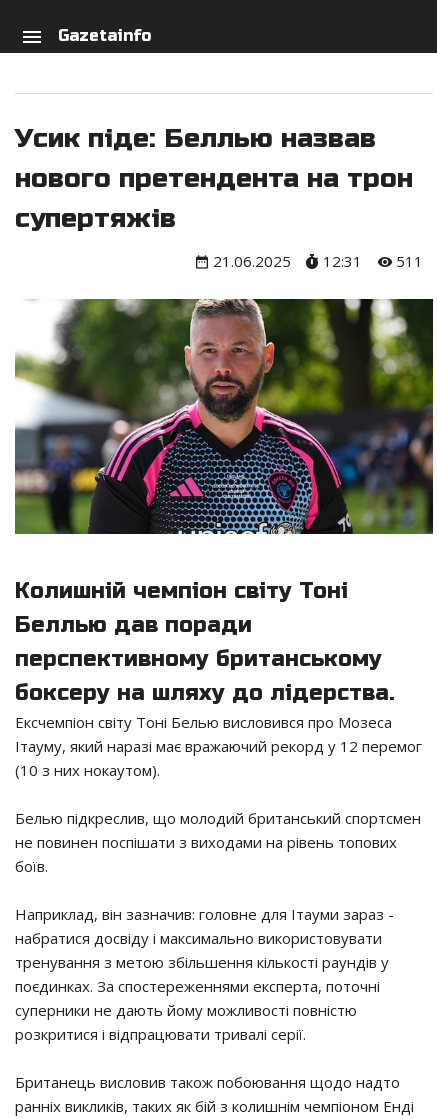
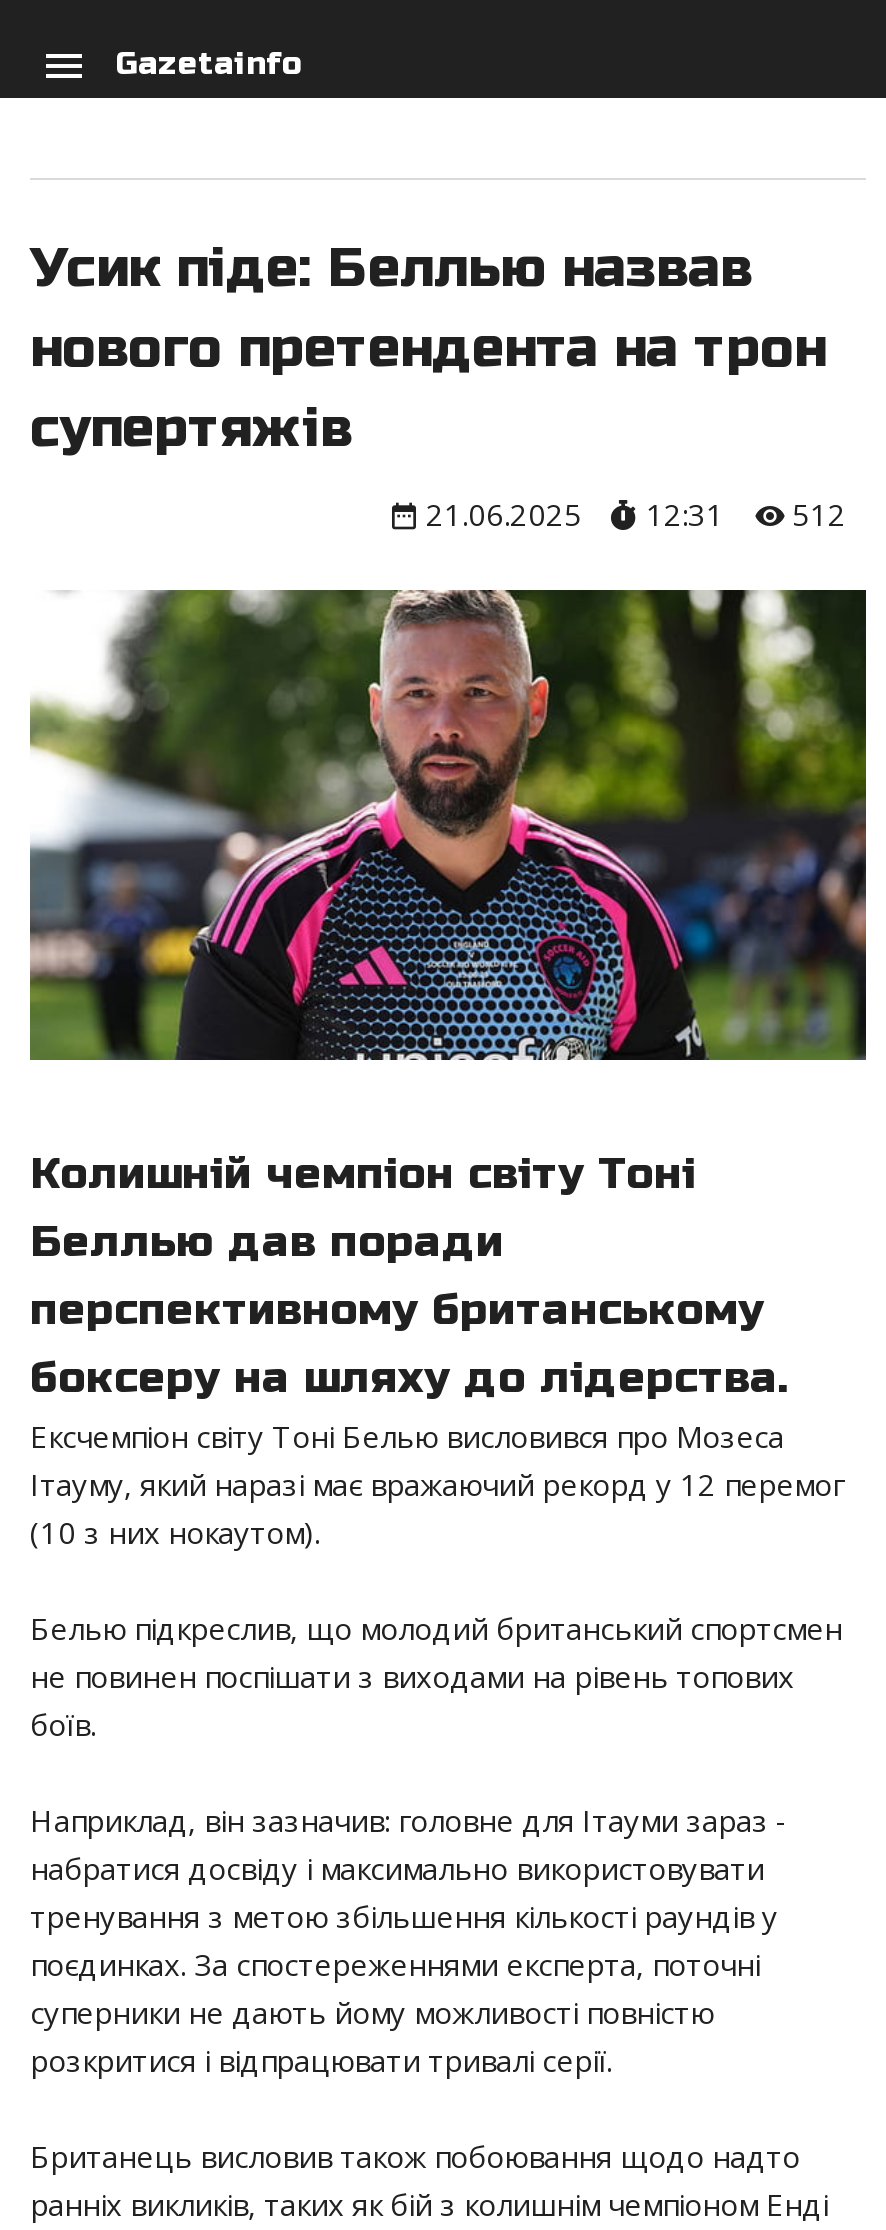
[213,251,423,271] 21.06.2025 12:31 511 -> [426,494,846,534] 21.06.2025 12:31 512

